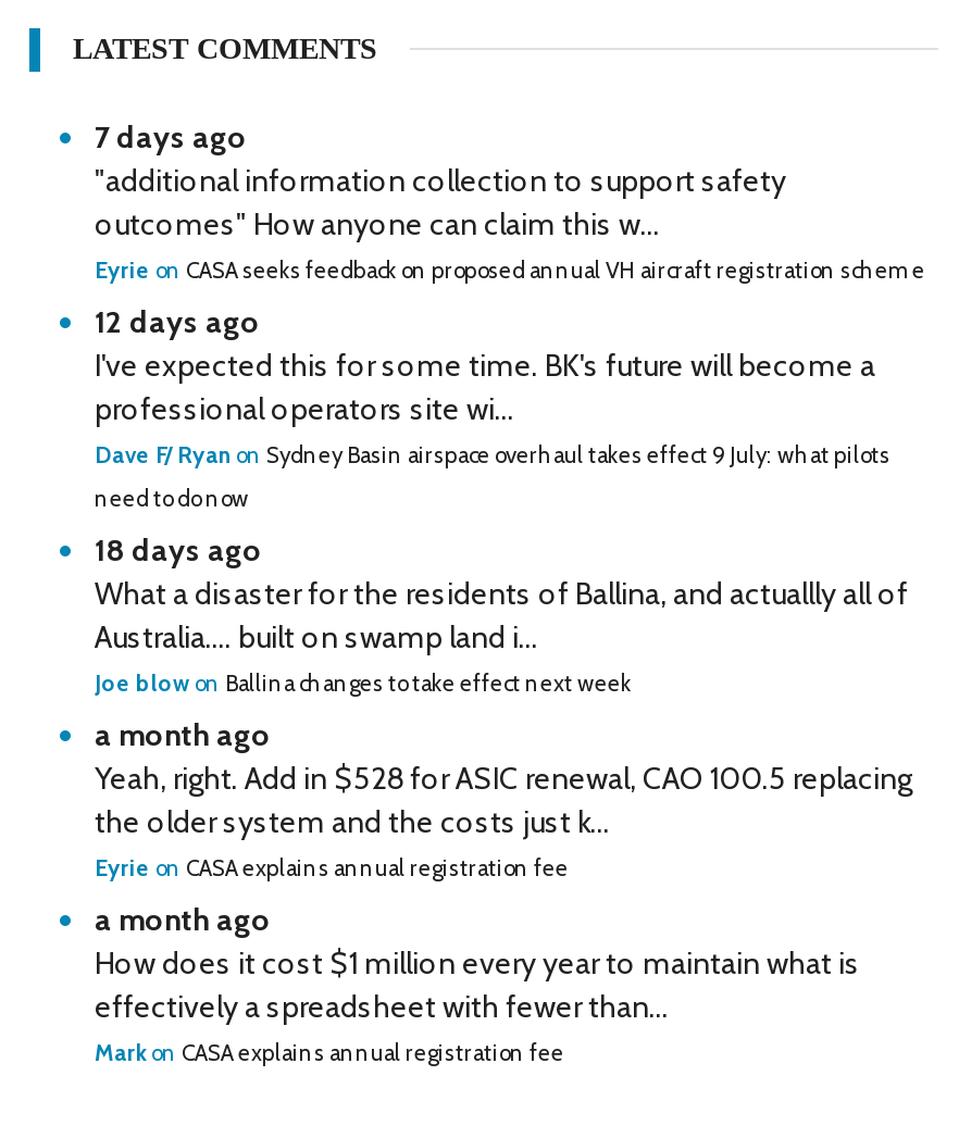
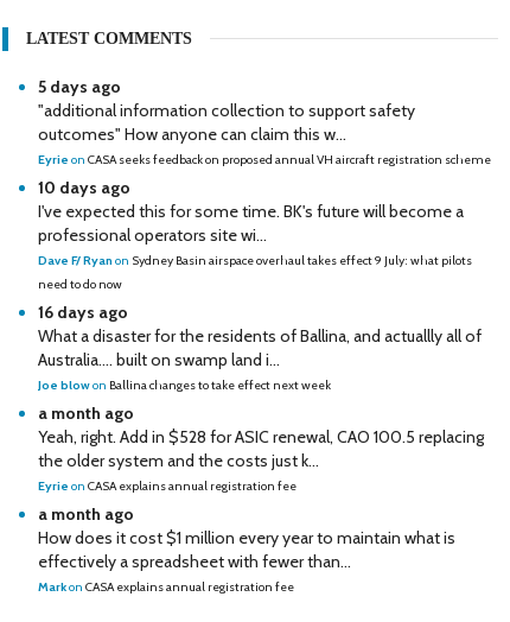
[95,117,247,157] 7 days ago -> [38,76,121,97] 5 days ago
[95,302,260,341] 12 days ago -> [38,177,130,198] 10 days ago
[95,530,262,570] 18 days ago -> [38,302,128,323] 16 days ago

